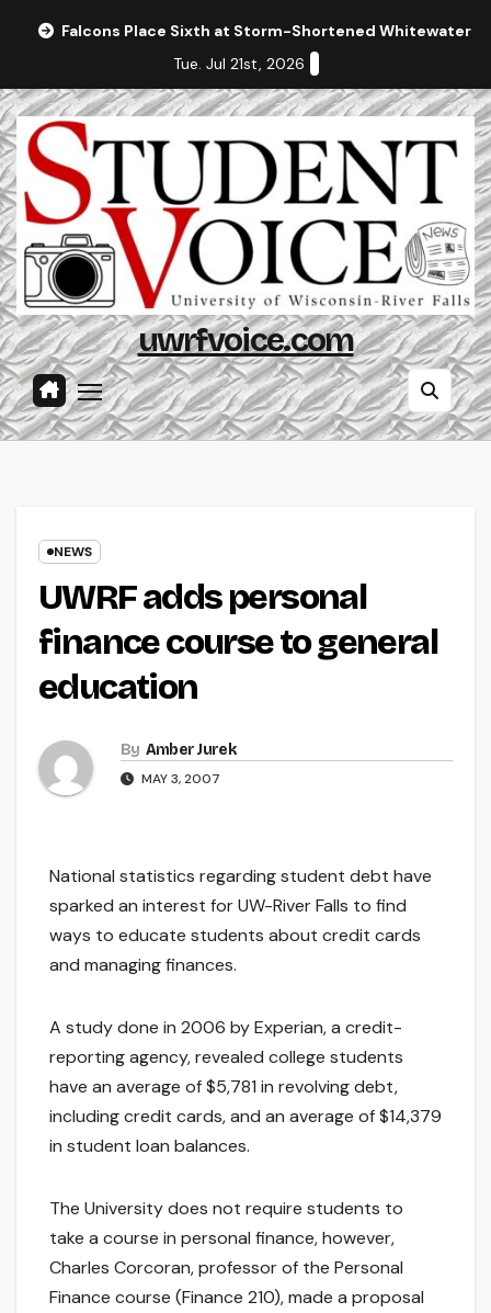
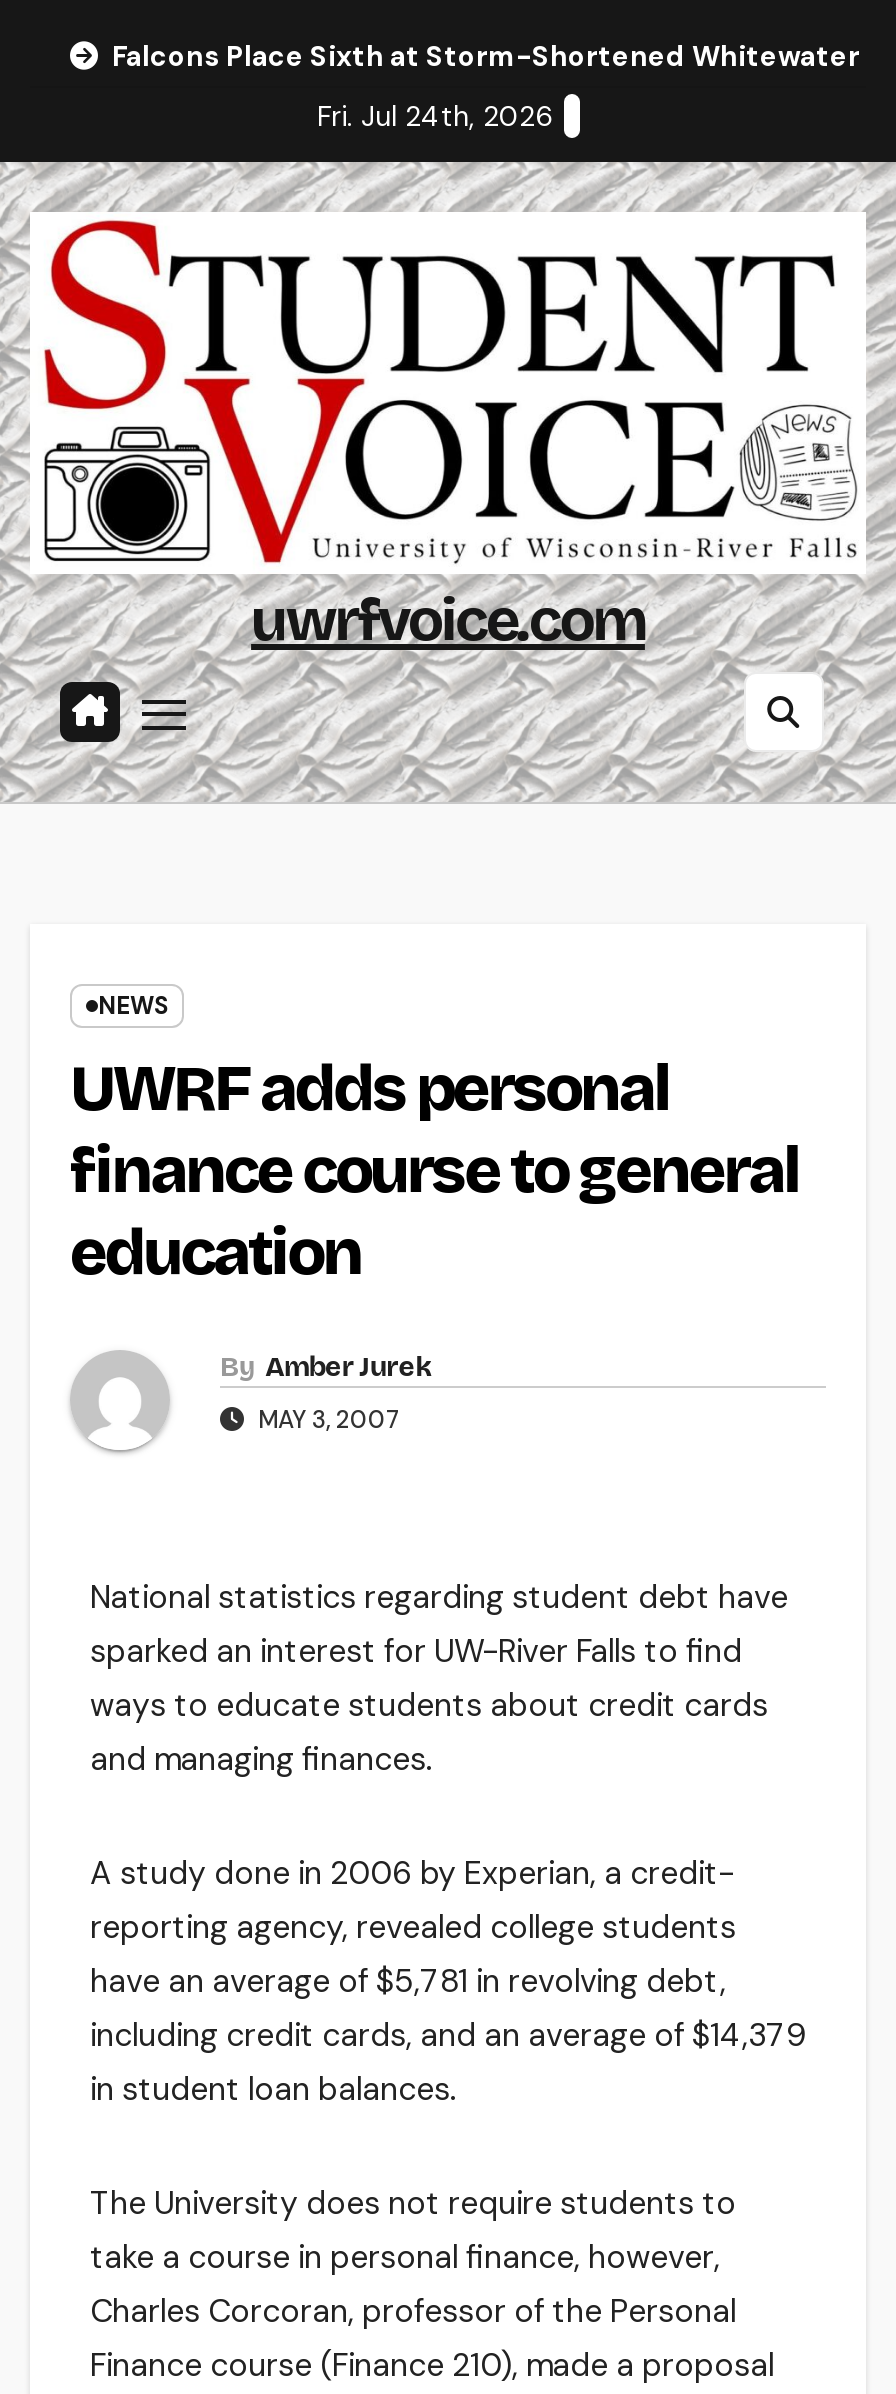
[173,54,304,73] Tue. Jul 21st, 2026 -> [317,98,553,134] Fri. Jul 24th, 2026

